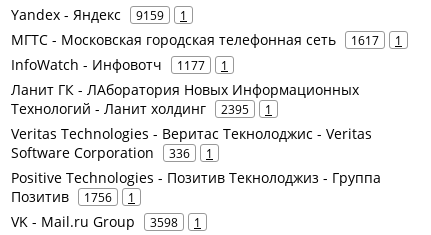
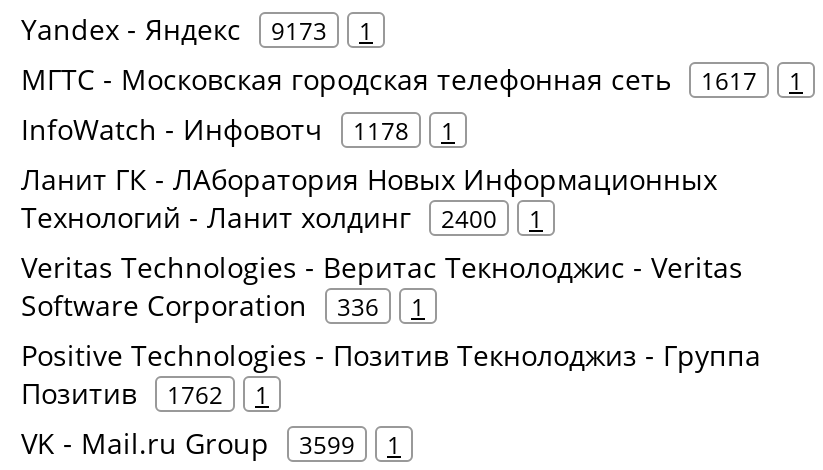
[11,5,187,24] Yandex - Яндекс 9159 1 -> [21,10,373,48] Yandex - Яндекс 9173 1
[11,55,228,74] InfoWatch - Инфовотч 1177 1 -> [21,110,455,148] InfoWatch - Инфовотч 1178 1
[11,99,272,118] Технологий - Ланит холдинг 2395 1 -> [21,198,543,236] Технологий - Ланит холдинг 2400 1
[11,187,135,206] Позитив 1756 1 -> [21,374,269,412] Позитив 1762 1
[11,212,201,231] VK - Mail.ru Group 3598 1 -> [21,424,401,462] VK - Mail.ru Group 3599 1

